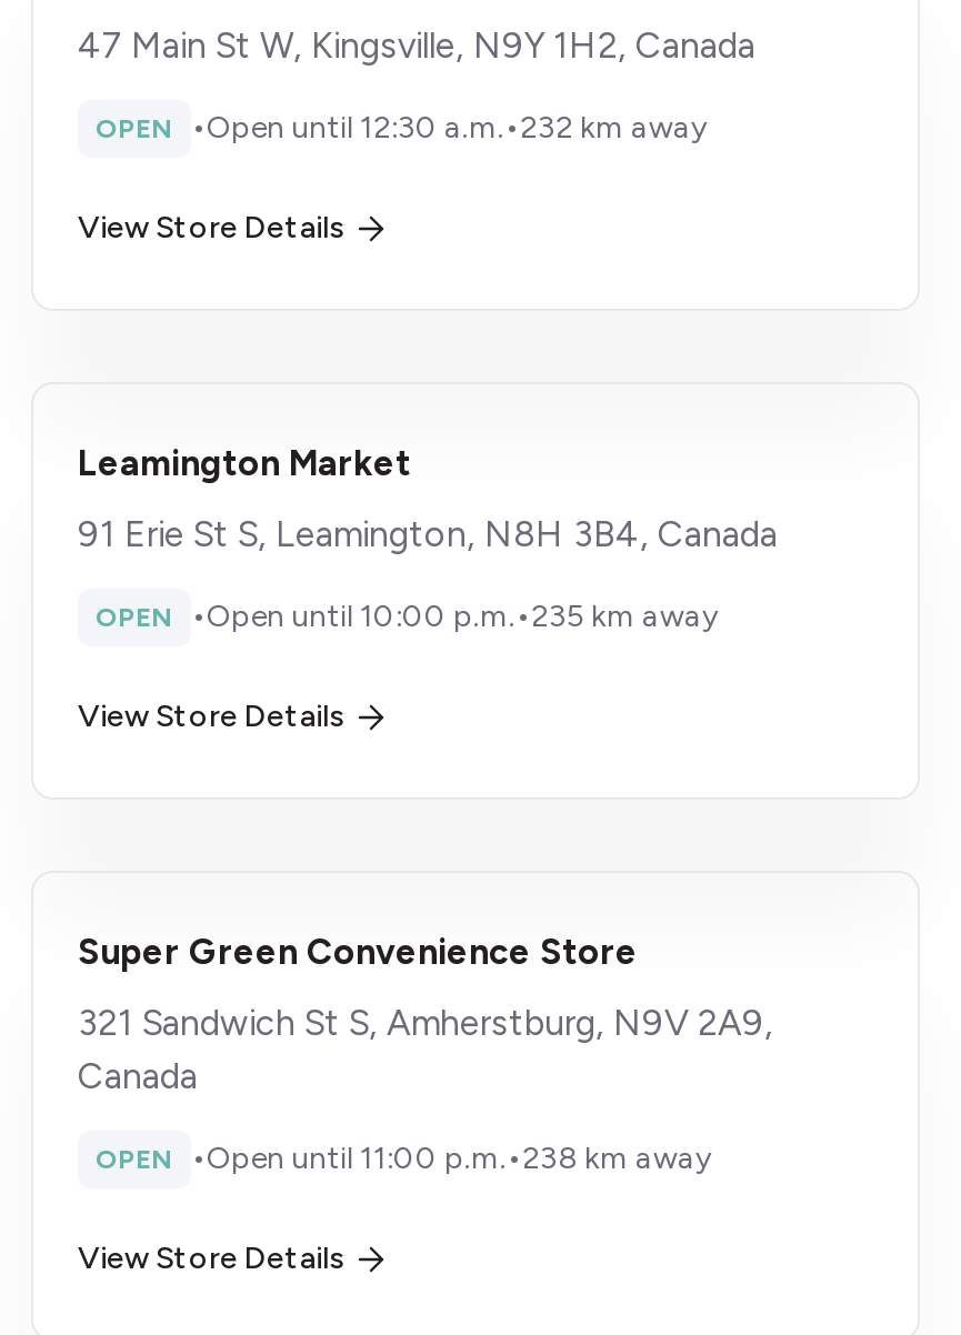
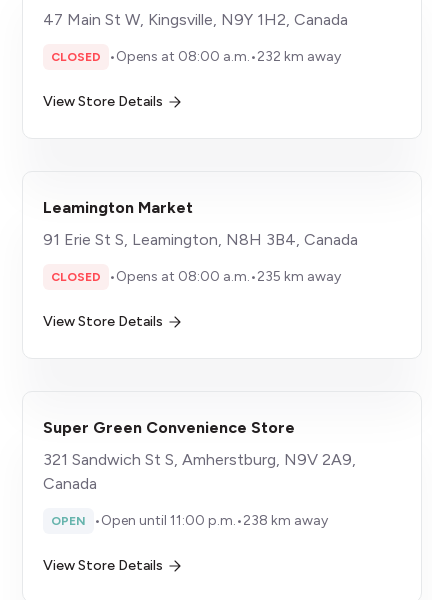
[96,108,707,146] OPEN •Open until 12:30 a.m. •232 km away -> [51,48,341,65] CLOSED •Opens at 08:00 a.m. •232 km away
[96,597,718,635] OPEN •Open until 10:00 p.m. •235 km away -> [51,268,341,285] CLOSED •Opens at 08:00 a.m. •235 km away

